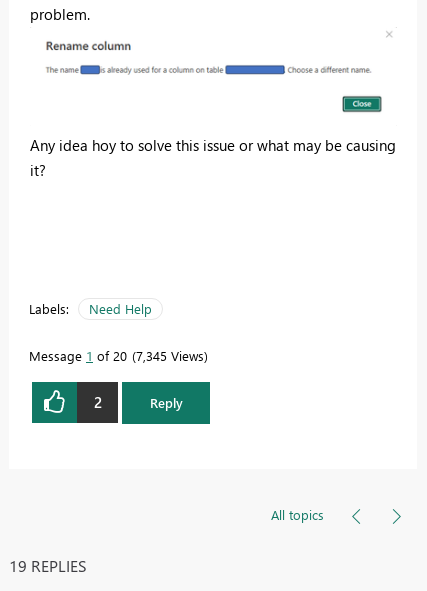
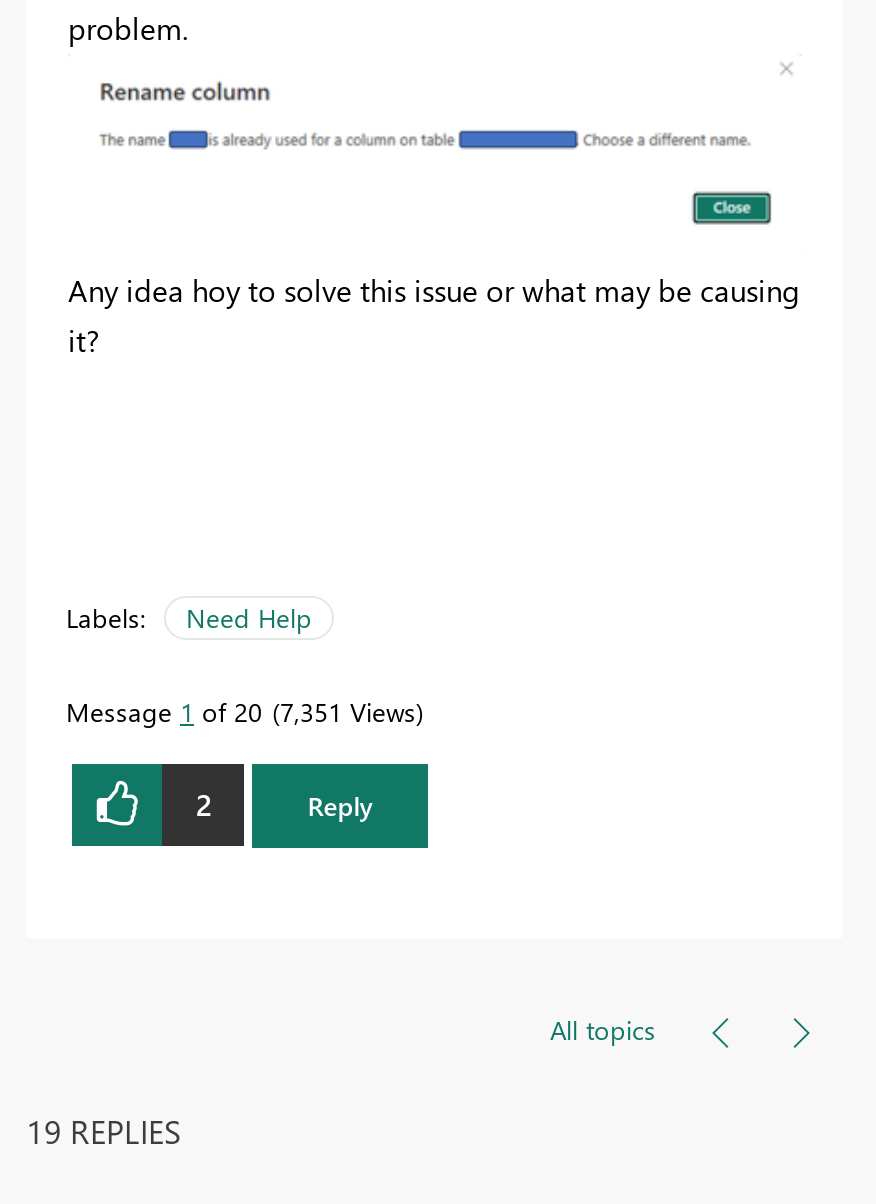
[29,347,204,364] Message 1 of 20 7,345 Views -> [66,693,416,727] Message 1 of 20 7,351 Views

